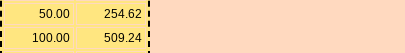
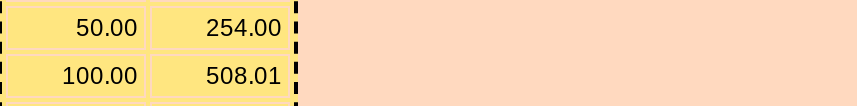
[104,7,142,21] 254.62 -> [206,14,282,42] 254.00
[104,31,142,45] 509.24 -> [206,62,282,90] 508.01

